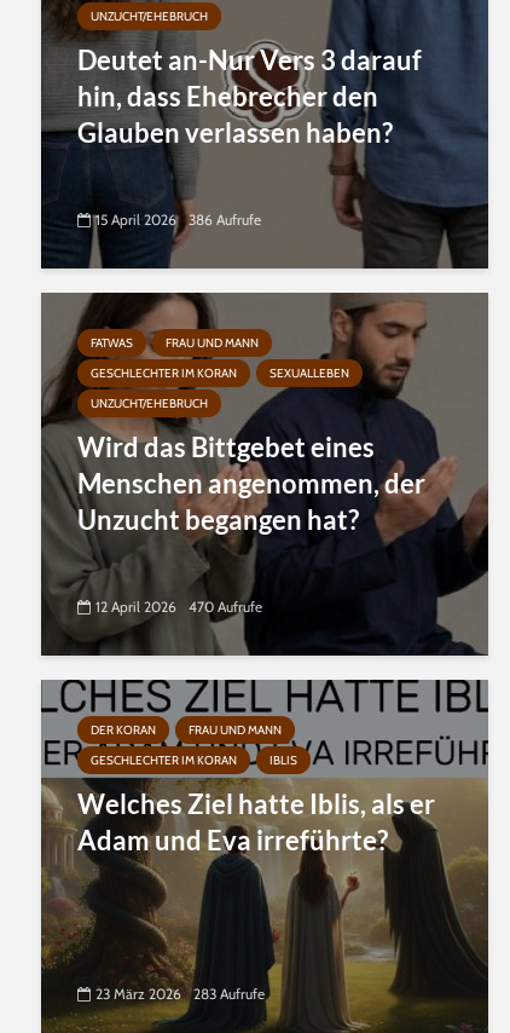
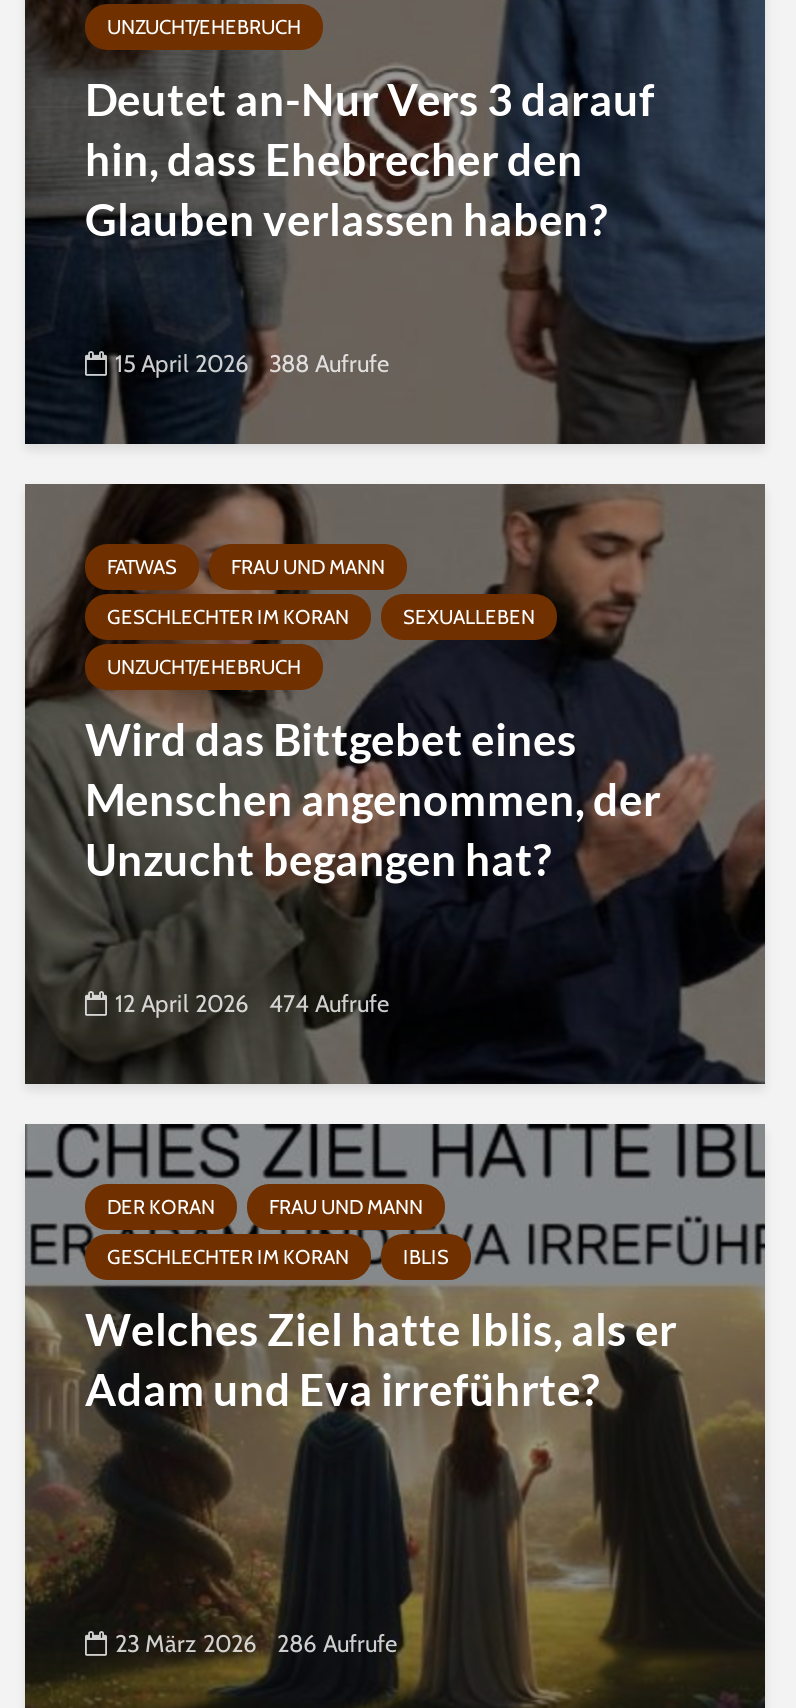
[95,211,261,229] 15 April 2026 386 Aufrufe -> [115,348,389,378] 15 April 2026 388 Aufrufe
[95,598,262,616] 12 April 2026 470 Aufrufe -> [115,988,389,1018] 12 April 2026 474 Aufrufe
[95,985,265,1003] 23 März 2026 283 Aufrufe -> [115,1628,397,1658] 23 März 2026 286 Aufrufe

